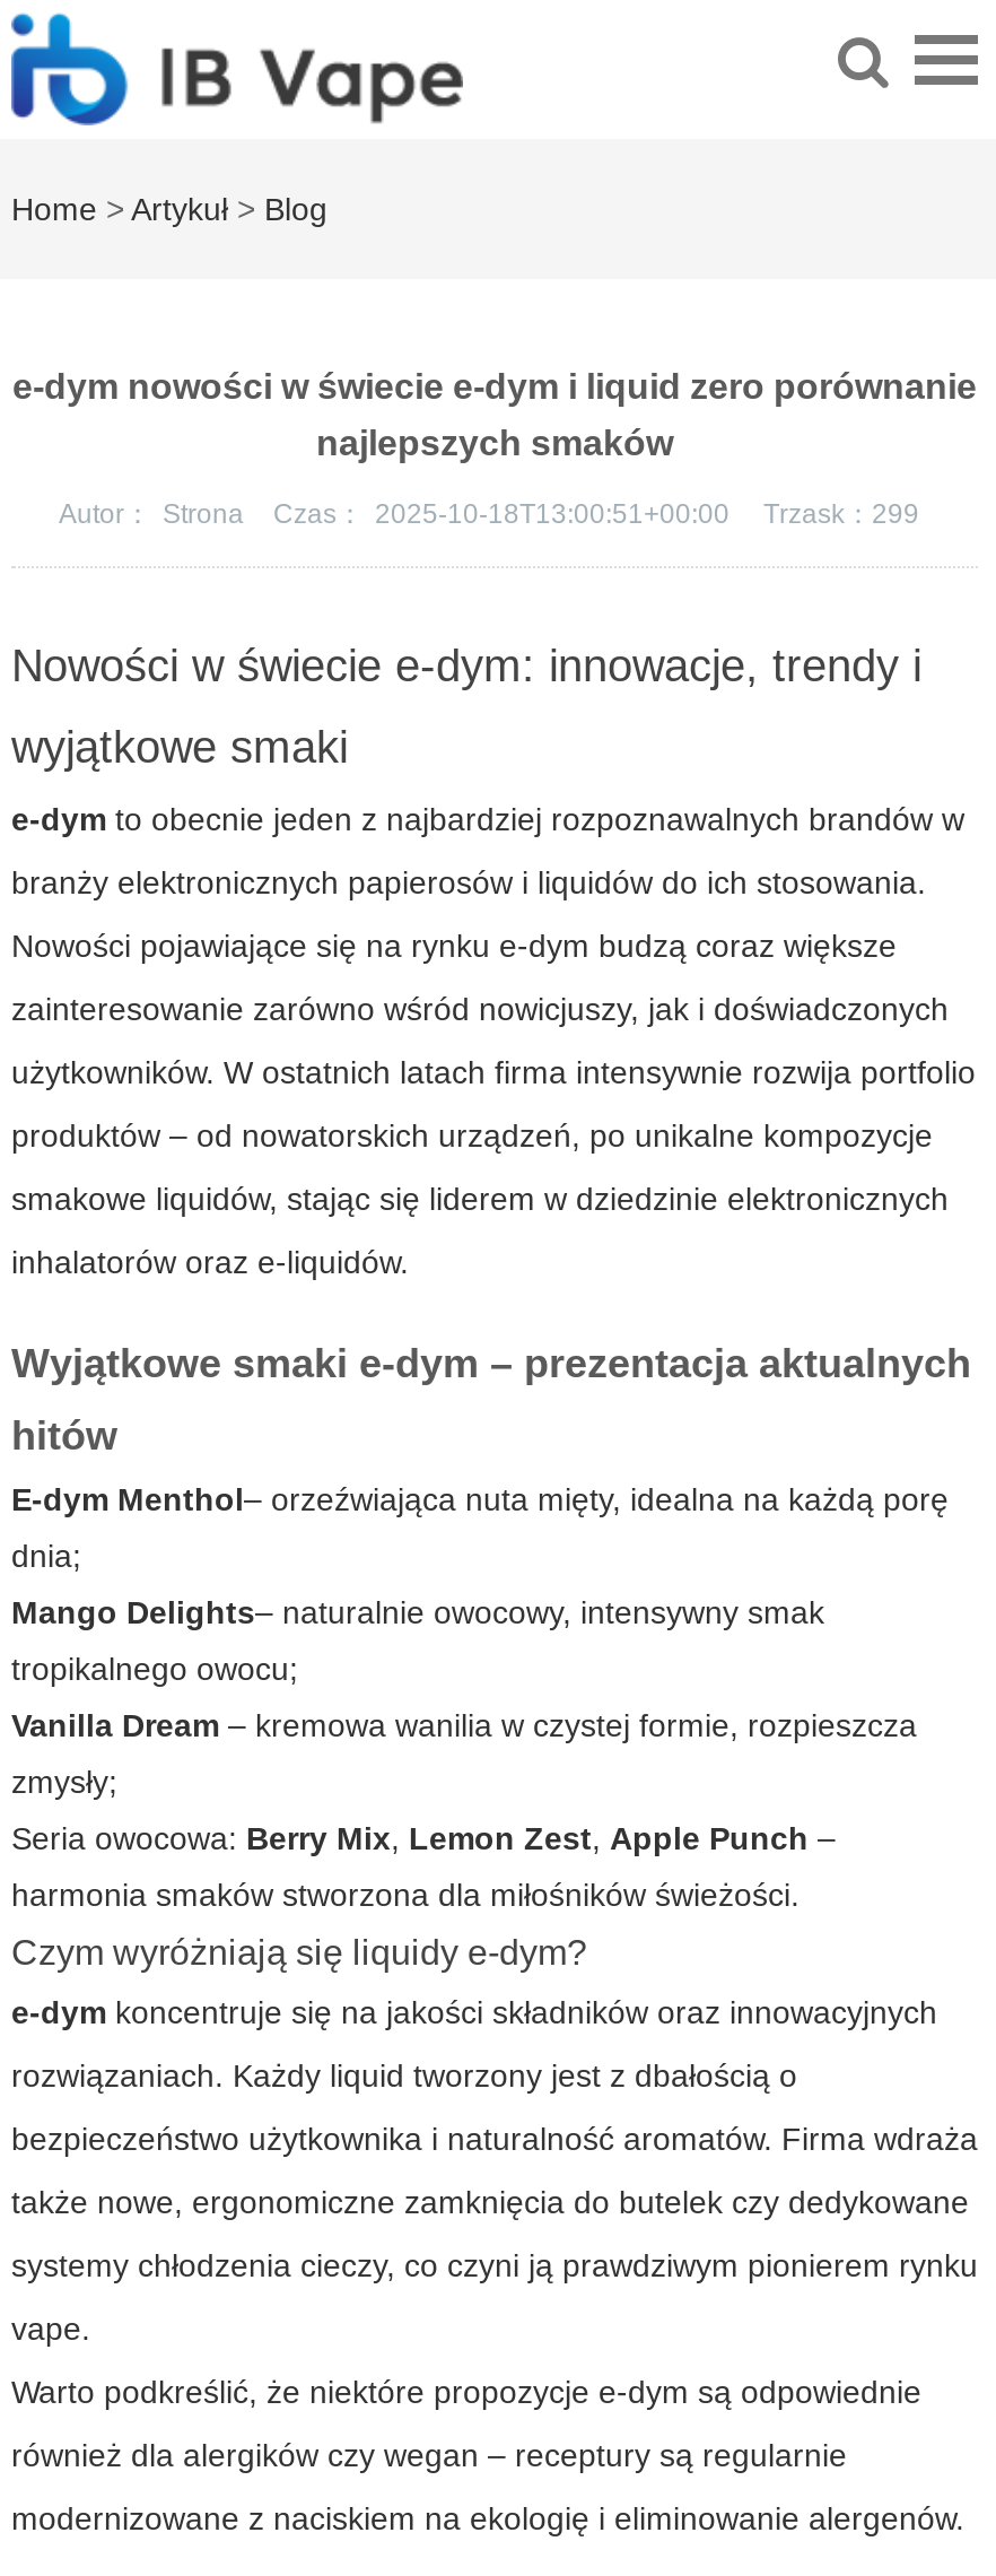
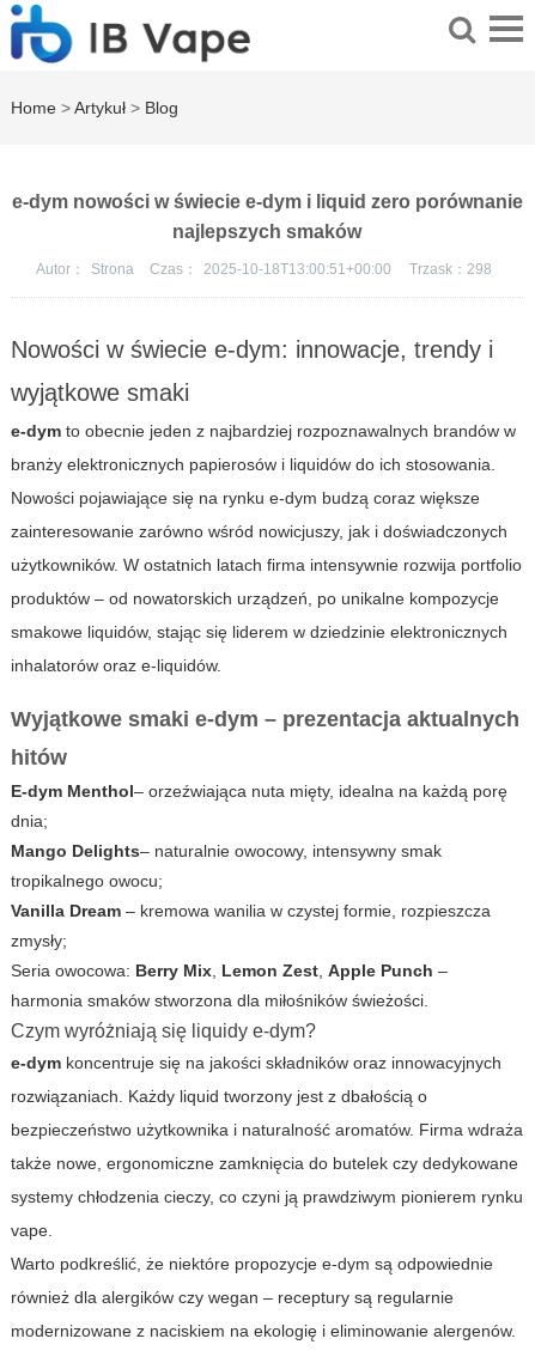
[59,499,919,531] Autor： Strona Czas： 2025-10-18T13:00:51+00:00 Trzask：299 -> [36,261,492,278] Autor： Strona Czas： 2025-10-18T13:00:51+00:00 Trzask：298

